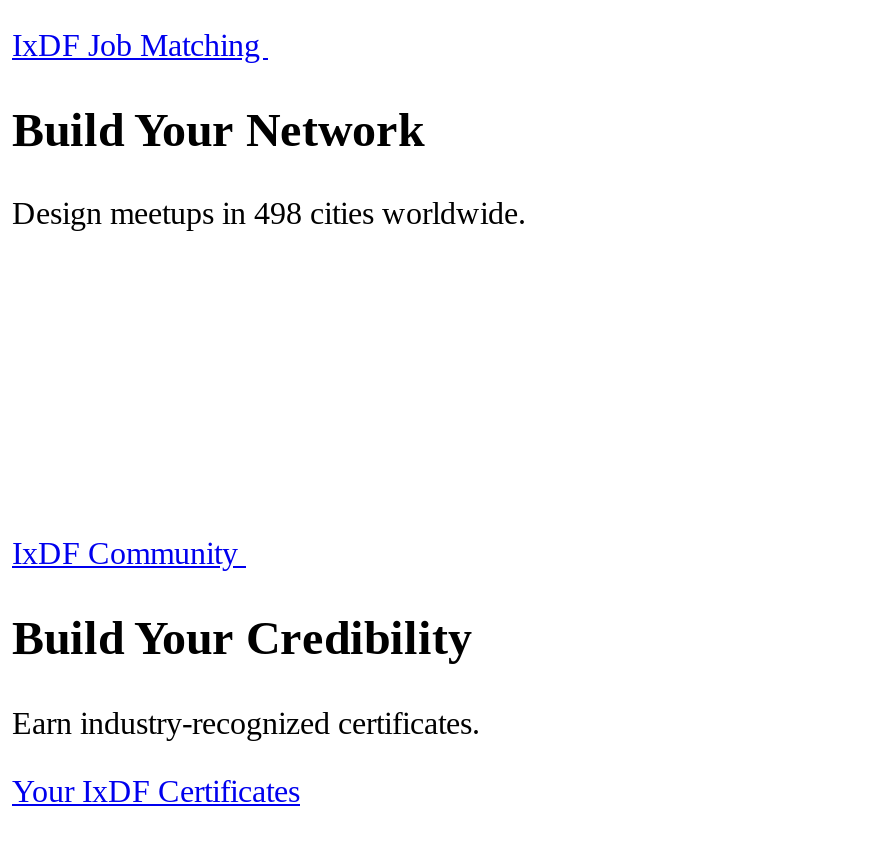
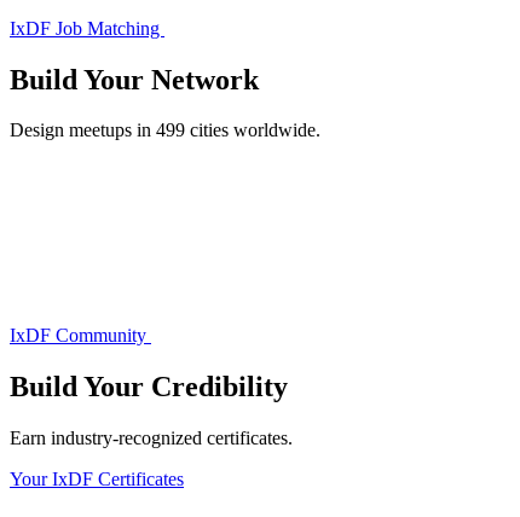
[12,197,526,231] Design meetups in 498 cities worldwide. -> [10,120,320,141] Design meetups in 499 cities worldwide.

